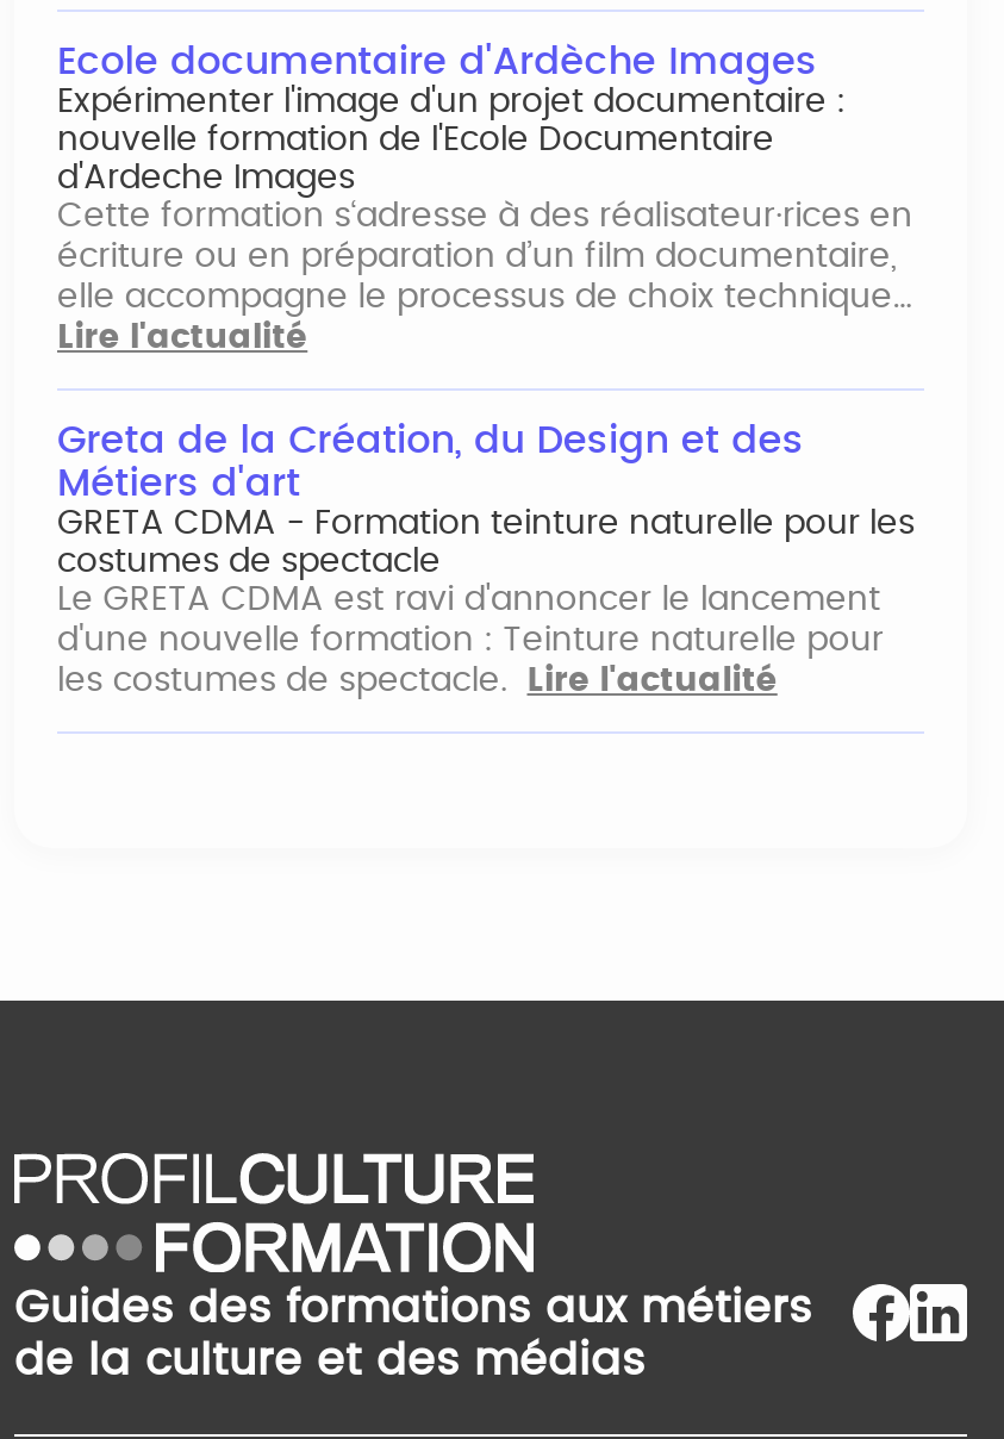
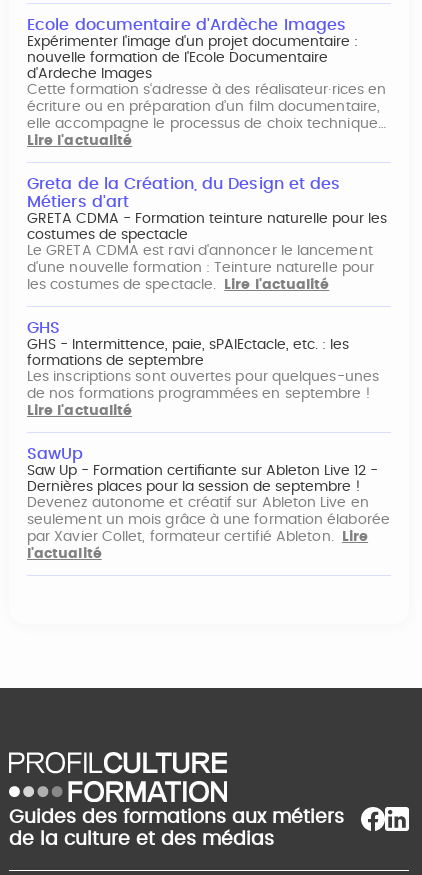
none -> [27,320,390,561] GHS | GHS - Intermittence, paie, sPAIEctacle, etc. : les | formations de septembre | Les inscriptions sont ouvertes pour quelques-unes | de nos formations programmées en septembre ! | Lire l'actualité | SawUp | Saw Up - Formation certifiante sur Ableton Live 12 - | Dernières places pour la session de septembre ! | Devenez autonome et créatif sur Ableton Live en | seulement un mois grâce à une formation élaborée | par Xavier Collet, formateur certifié Ableton. Lire | l'actualité

